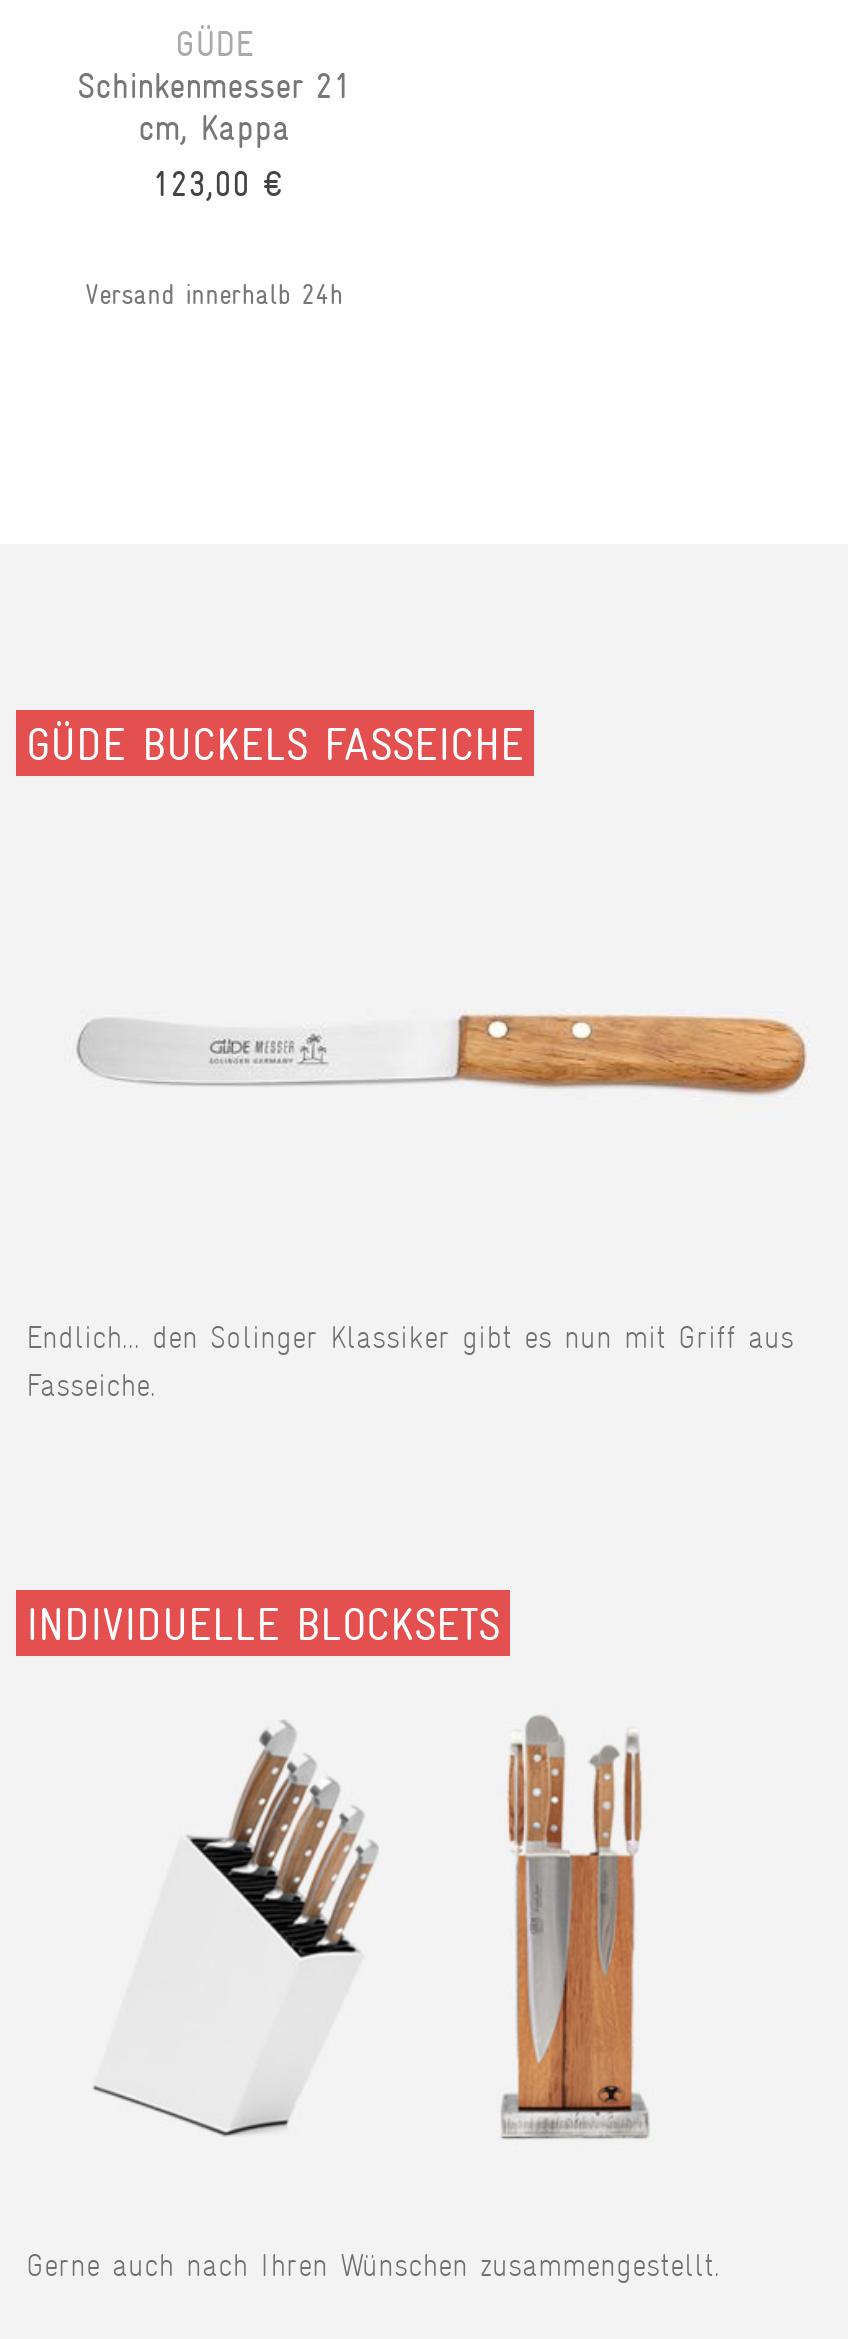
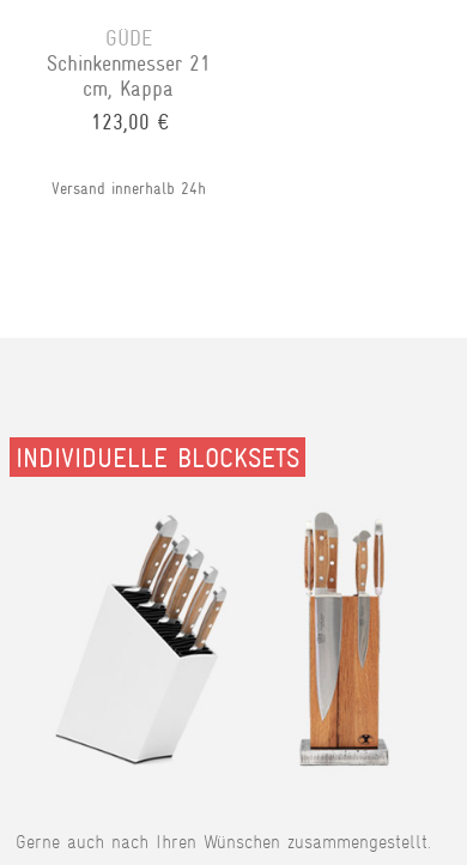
[26,717,524,771] GÜDE BUCKELS FASSEICHE -> none
[76,1012,808,1096] [image] -> none
[26,1317,794,1403] Endlich... den Solinger Klassiker gibt es nun mit Griff aus | Fasseiche. -> none

